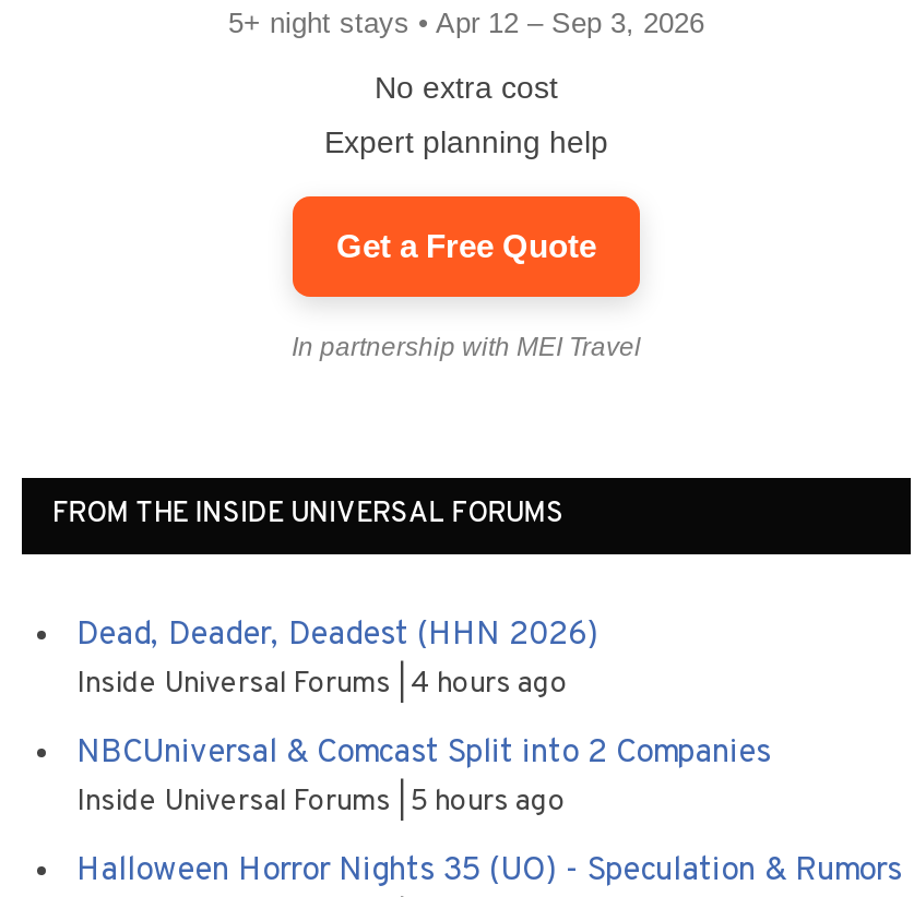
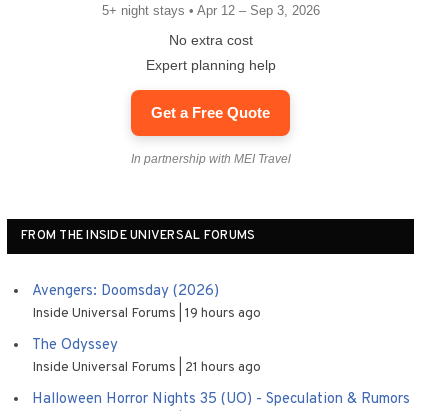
[76,614,598,702] Dead, Deader, Deadest (HHN 2026) | Inside Universal Forums 4 hours ago -> [32,281,261,321] Avengers: Doomsday (2026) | Inside Universal Forums 19 hours ago
[76,732,771,820] NBCUniversal & Comcast Split into 2 Companies | Inside Universal Forums 5 hours ago -> [32,335,261,375] The Odyssey | Inside Universal Forums 21 hours ago

